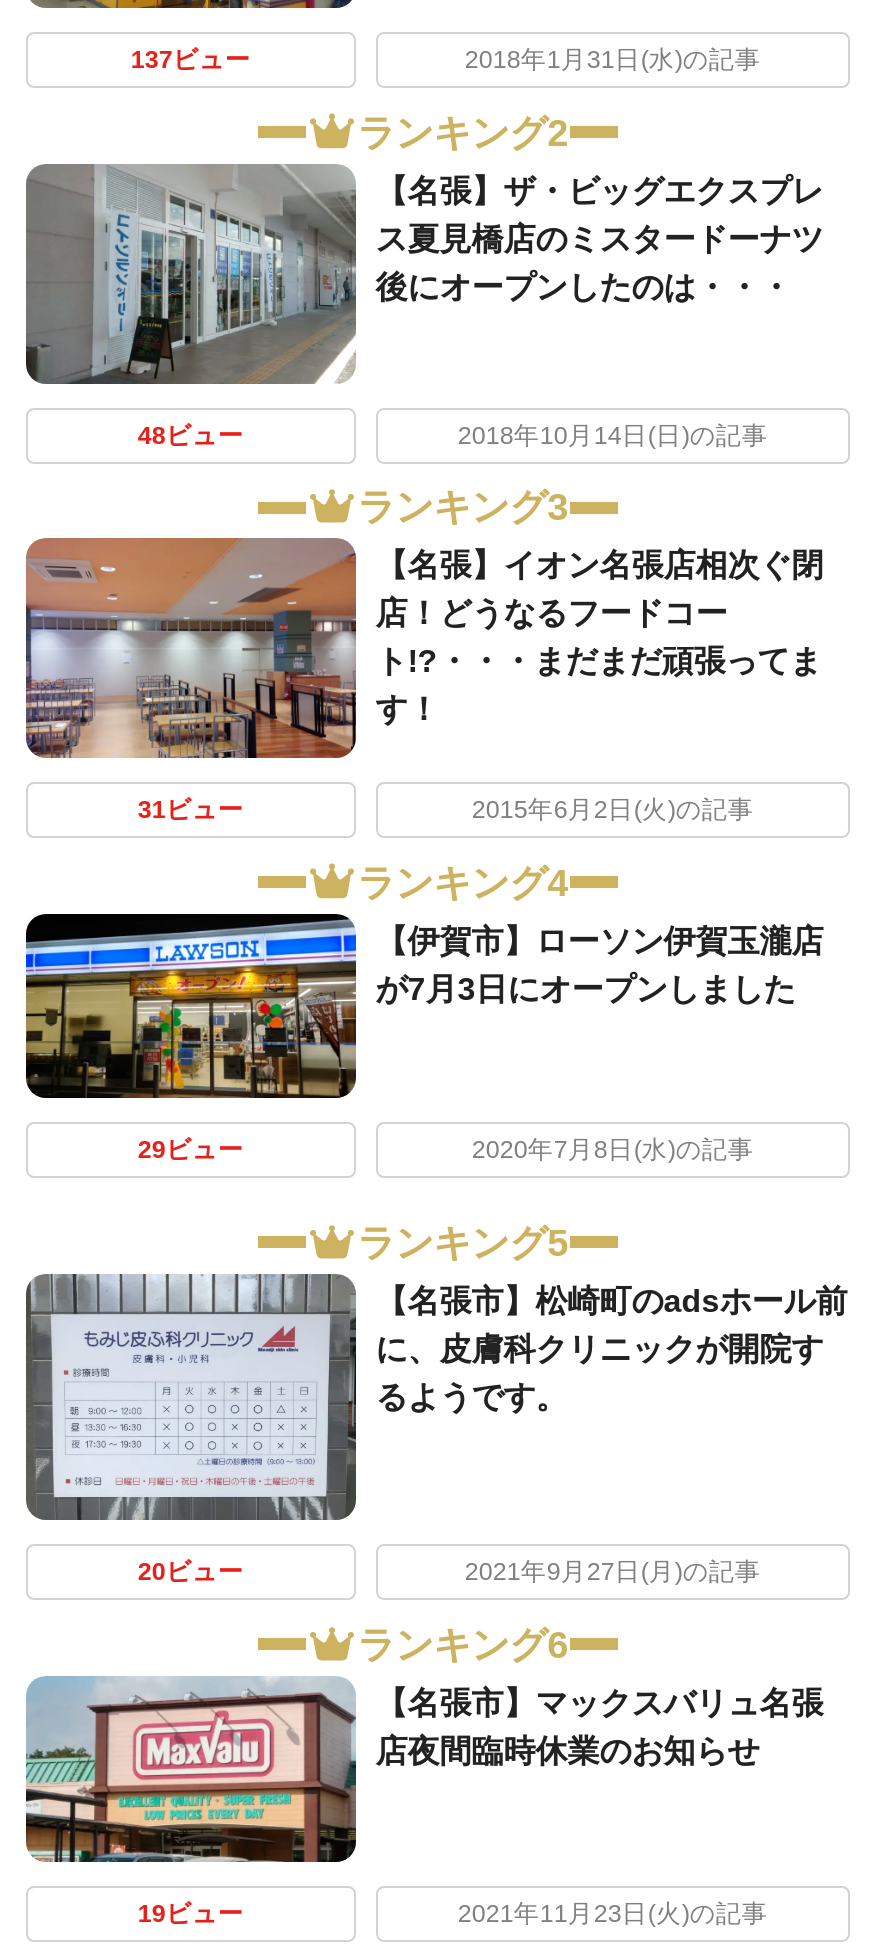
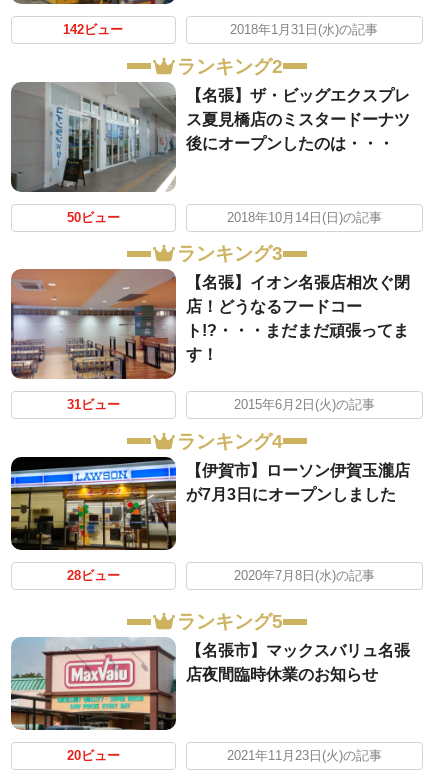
[131,46,251,74] 137ビュー -> [63,23,123,37] 142ビュー
[138,421,244,449] 48ビュー -> [67,211,120,225] 50ビュー
[138,1137,244,1165] 29ビュー -> [67,568,120,582] 28ビュー
[24,1274,848,1522] [image] | 【名張市】松崎町のadsホール前 | に、皮膚科クリニックが開院す | るようです。 -> none
[138,1559,761,1666] 20ビュー | 2021年9月27日(月)の記事 | ランキング6 -> none
[138,1900,244,1928] 19ビュー -> [67,749,120,763] 20ビュー

